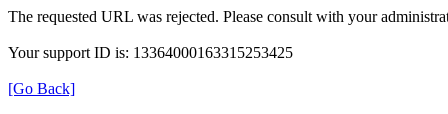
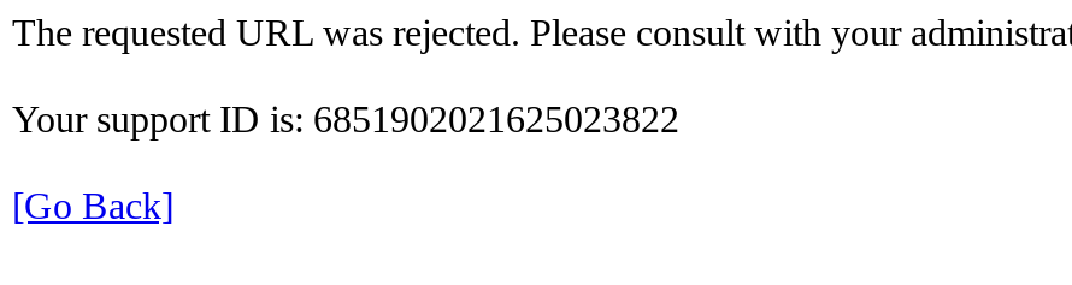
[8,44,293,61] Your support ID is: 13364000163315253425 -> [12,99,679,139] Your support ID is: 6851902021625023822

